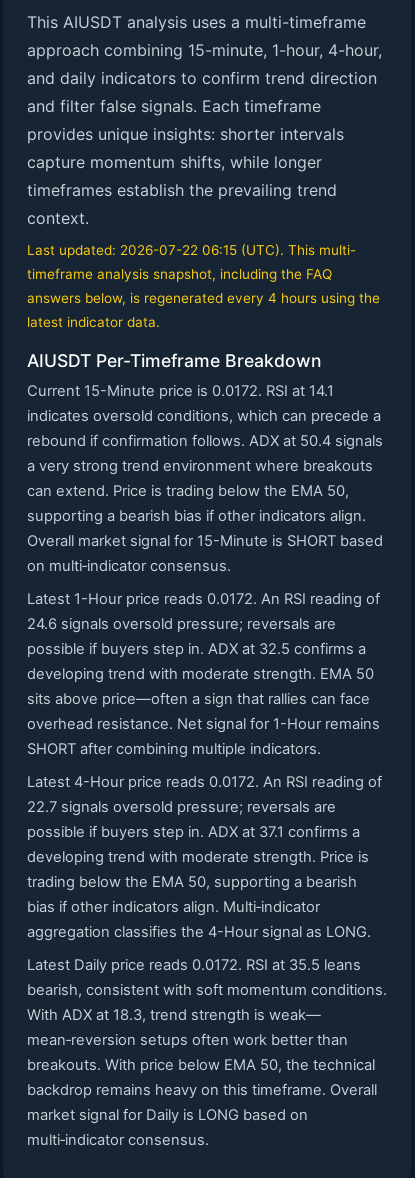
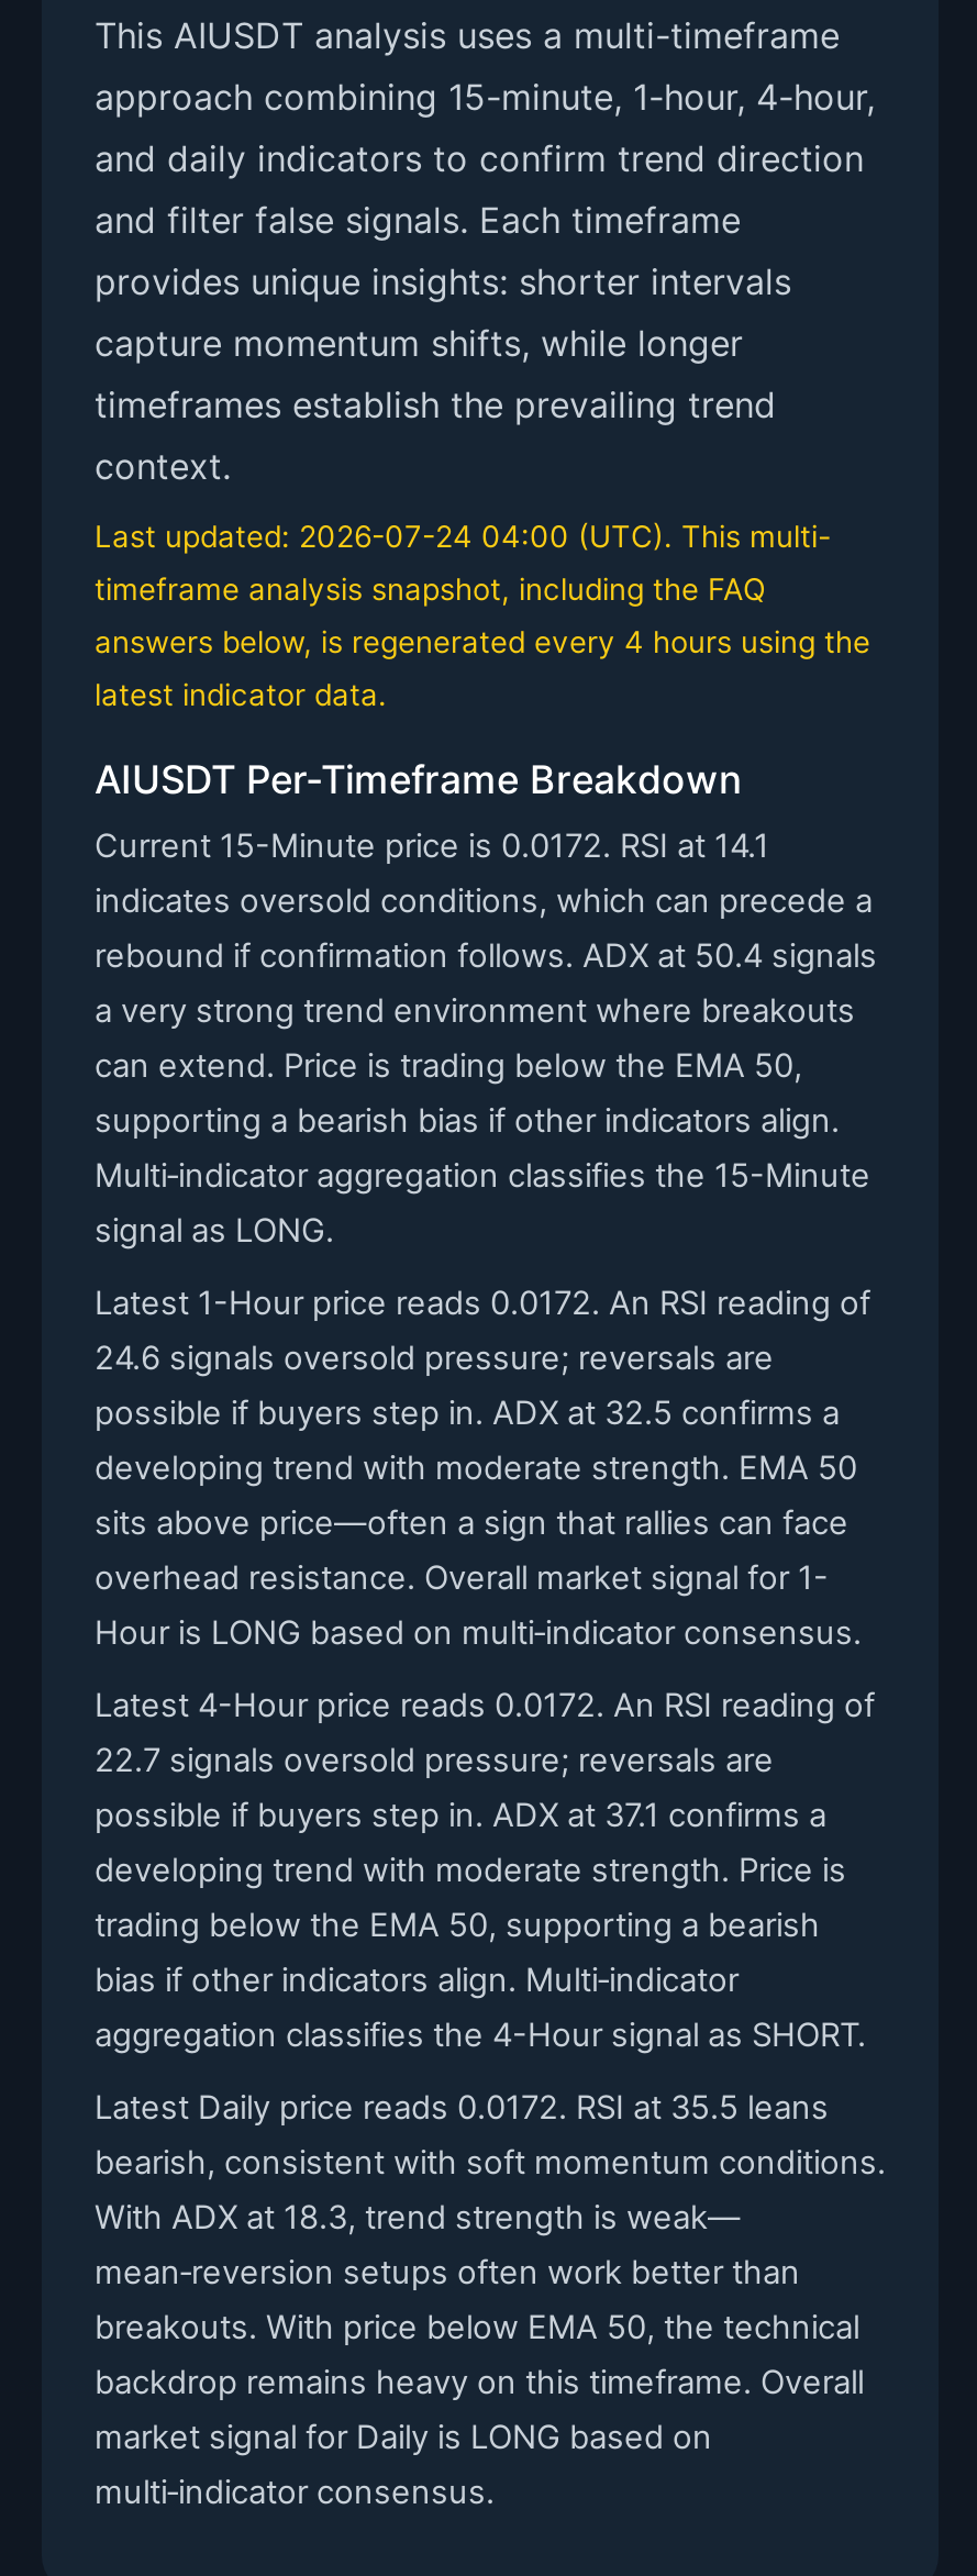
[27,242,356,258] Last updated: 2026-07-22 06:15 (UTC). This multi- -> [95,519,831,554] Last updated: 2026-07-24 04:00 (UTC). This multi-
[27,532,383,575] Overall market signal for 15-Minute is SHORT based | on multi‑indicator consensus. -> [95,1156,870,1251] Multi‑indicator aggregation classifies the 15-Minute | signal as LONG.
[27,715,380,758] overhead resistance. Net signal for 1-Hour remains | SHORT after combining multiple indicators. -> [95,1558,862,1653] overhead resistance. Overall market signal for 1- | Hour is LONG based on multi‑indicator consensus.
[27,923,371,941] aggregation classifies the 4-Hour signal as LONG. -> [95,2016,866,2055] aggregation classifies the 4-Hour signal as SHORT.

